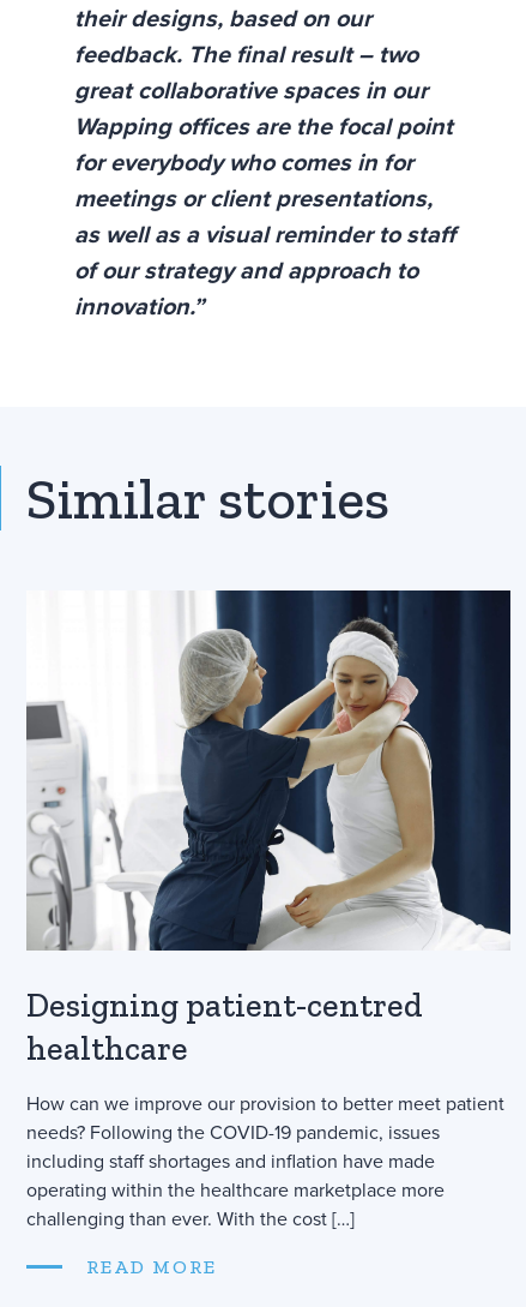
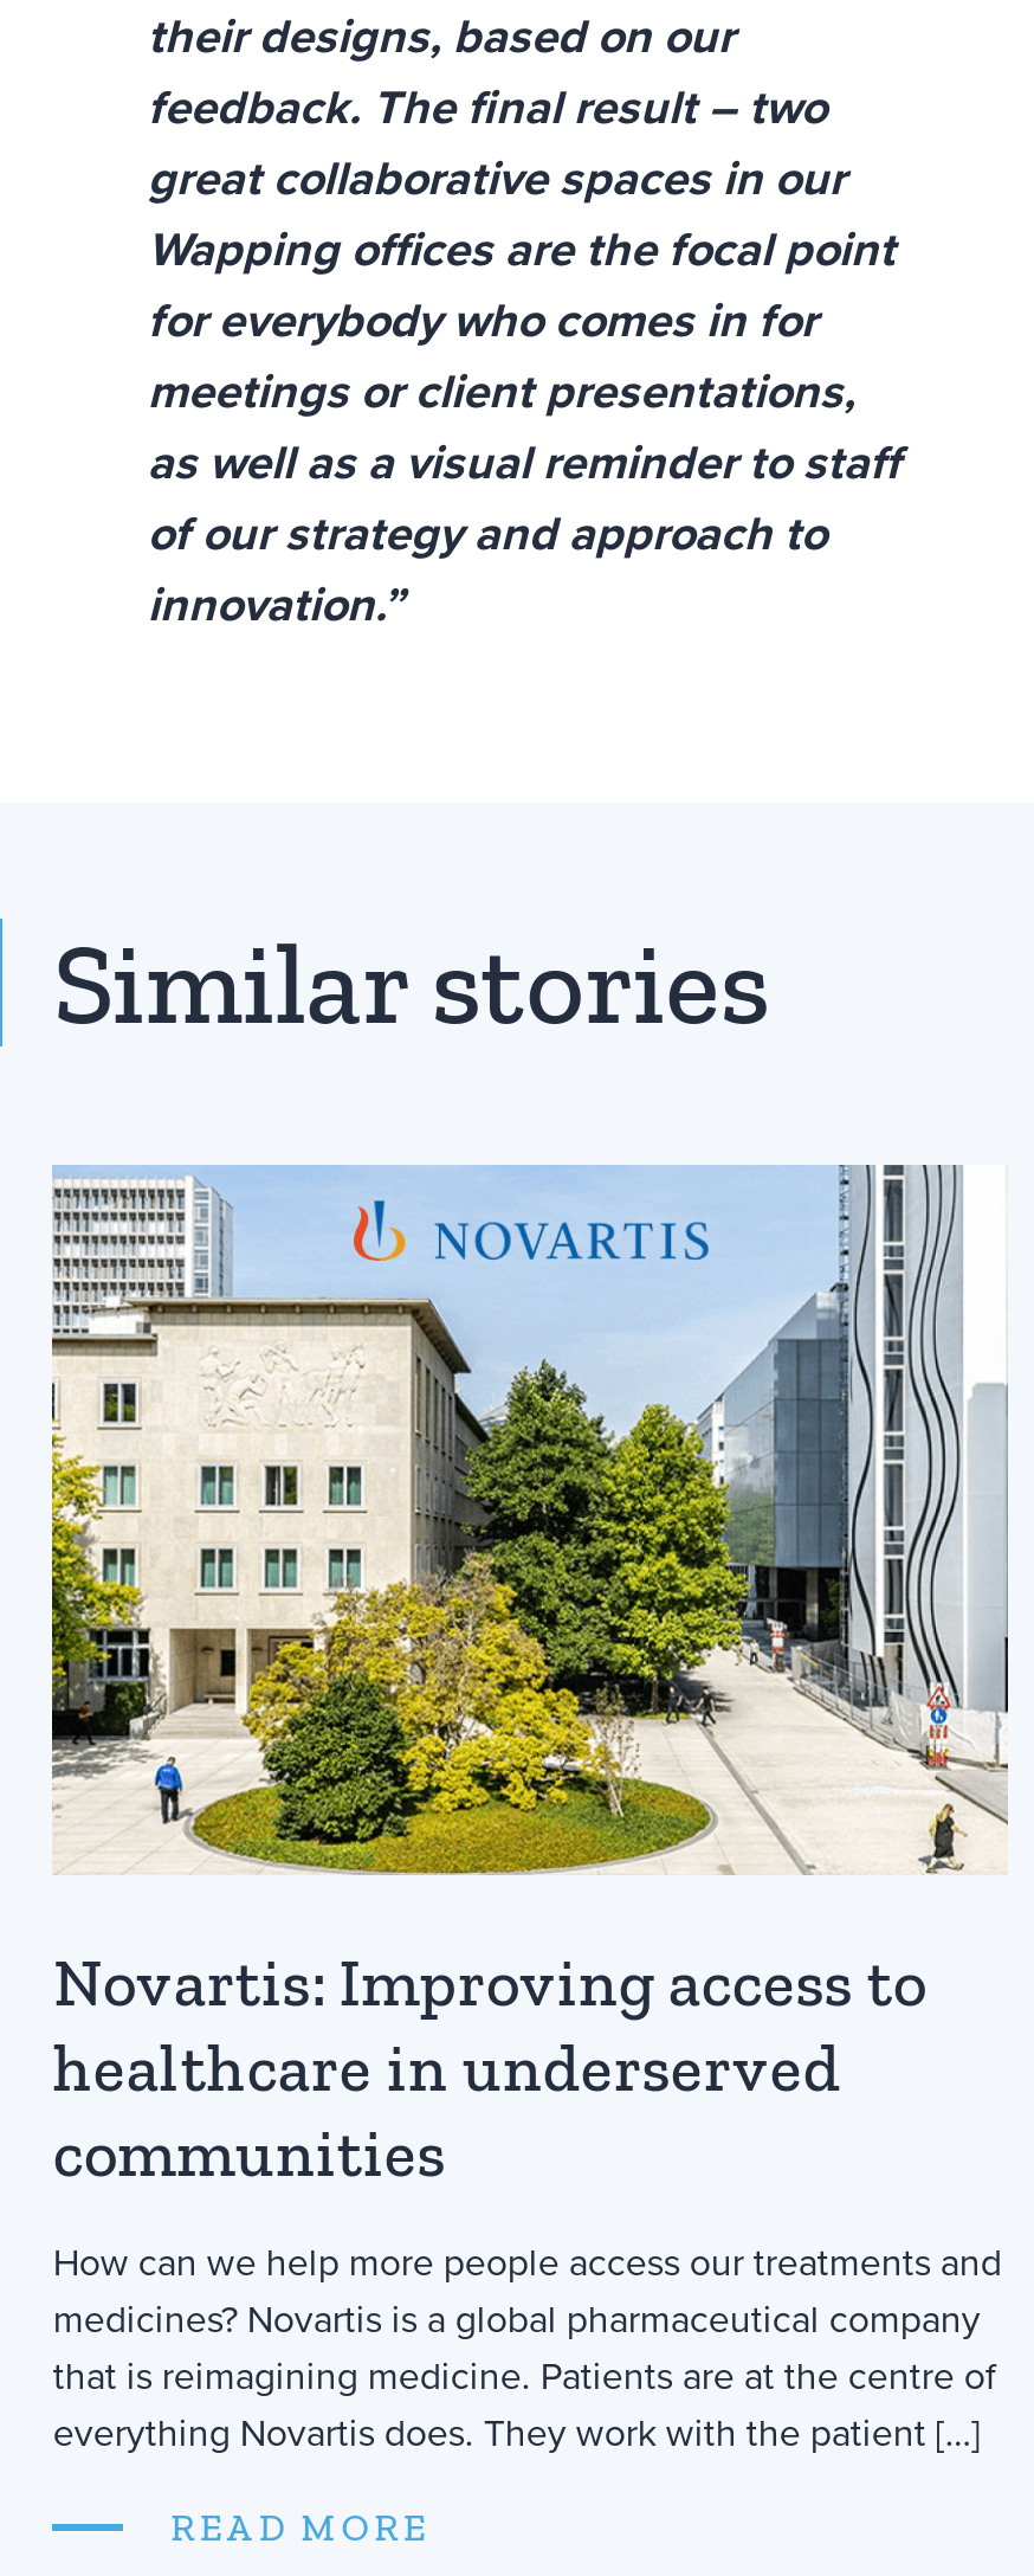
[26,589,512,1068] [image] | Designing patient-centred | healthcare -> [50,1165,1010,2193] [image] | Novartis: Improving access to | healthcare in underserved | communities
[27,1092,505,1232] How can we improve our provision to better meet patient | needs? Following the COVID-19 pandemic, issues | including staff shortages and inflation have made | operating within the healthcare marketplace more | challenging than ever. With the cost […] -> [53,2240,1002,2458] How can we help more people access our treatments and | medicines? Novartis is a global pharmaceutical company | that is reimagining medicine. Patients are at the centre of | everything Novartis does. They work with the patient […]

